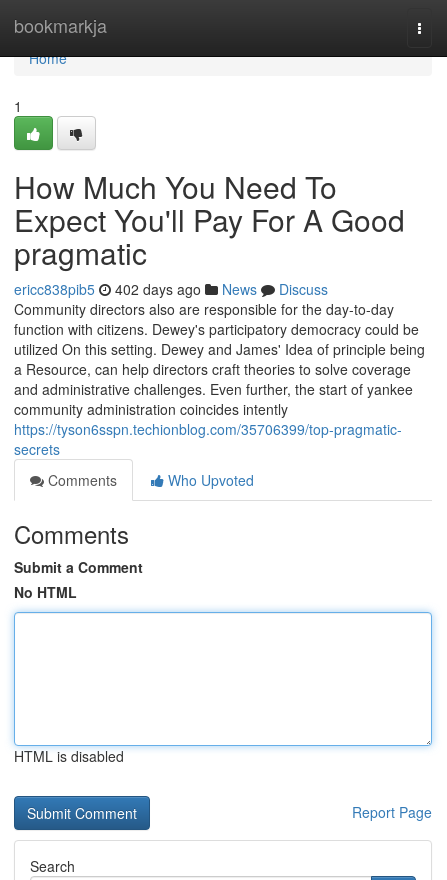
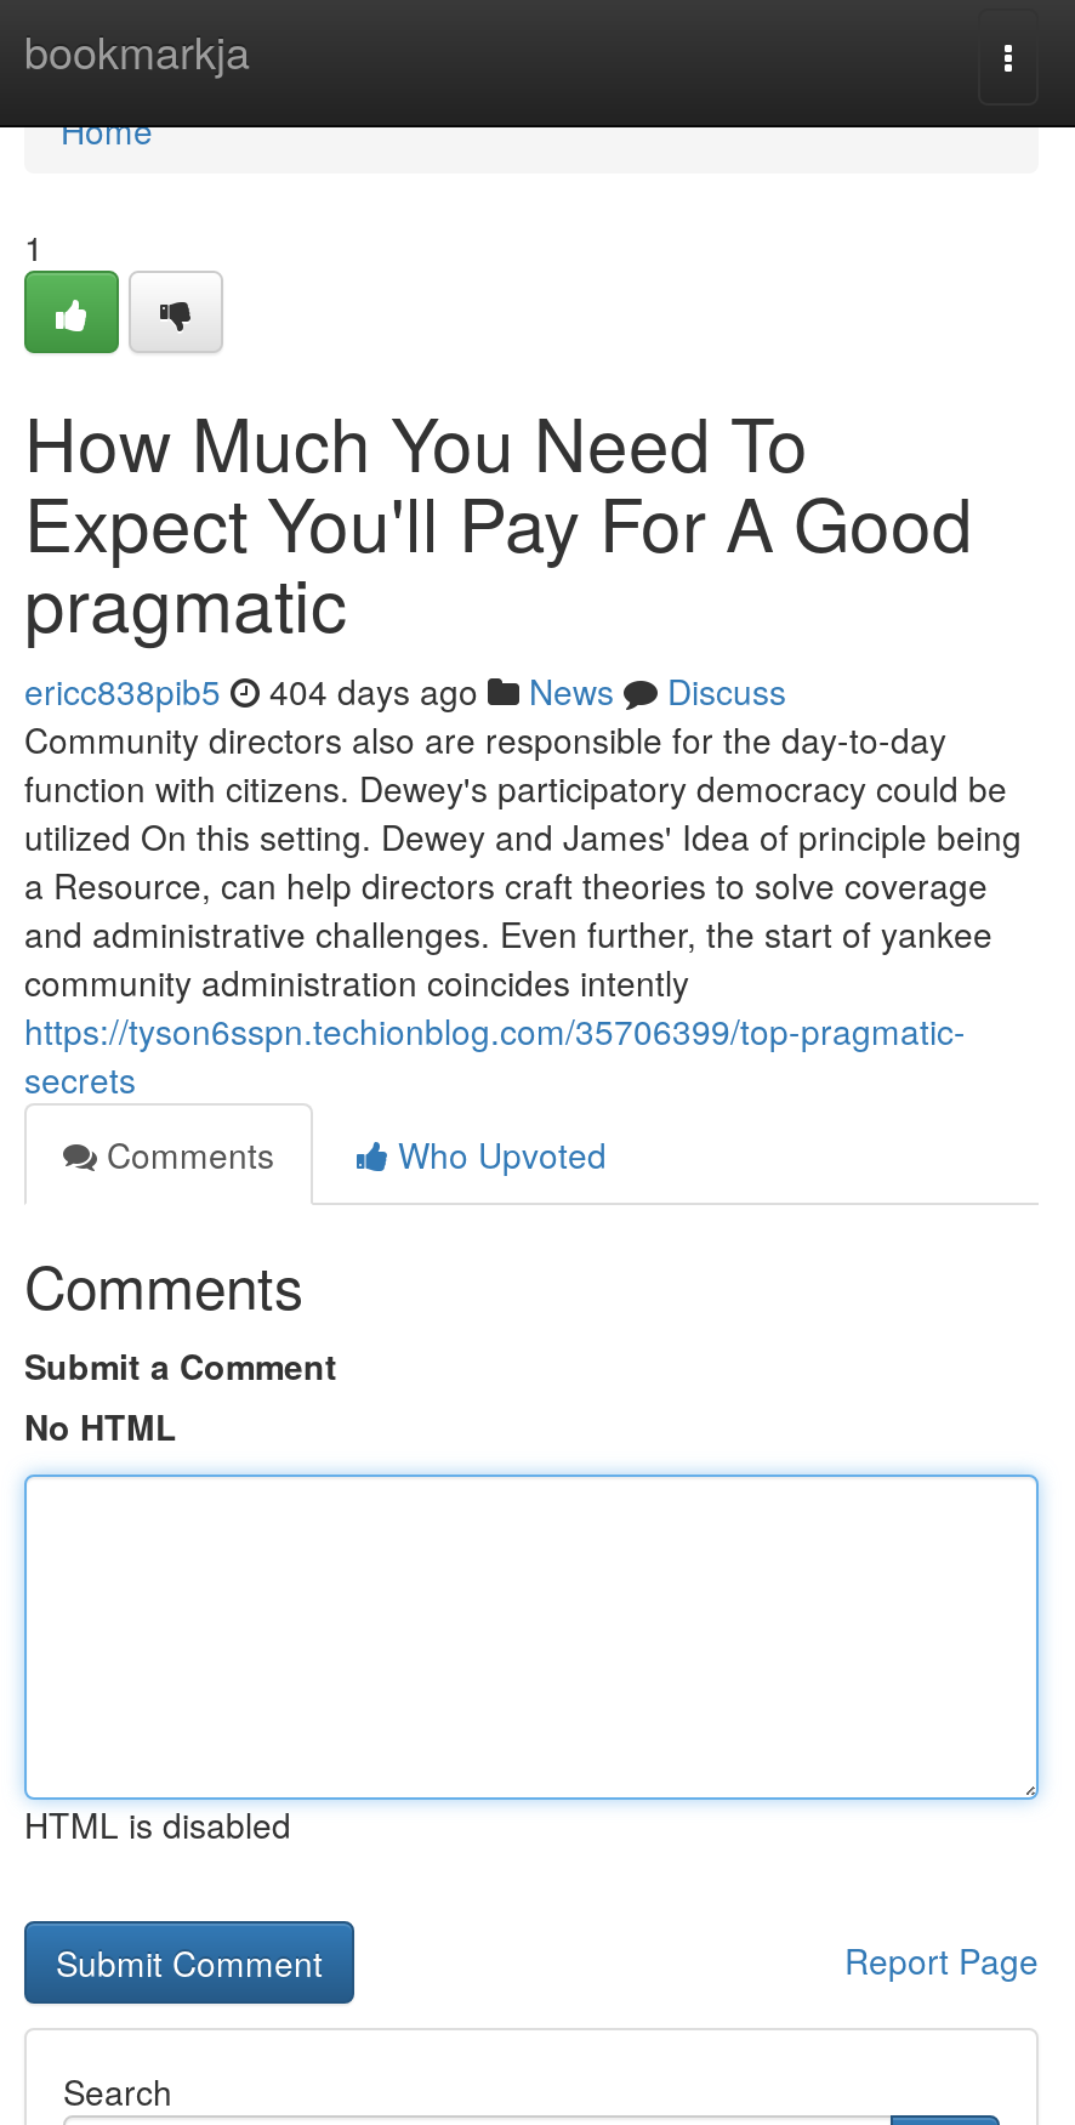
[14,279,328,299] ericc838pib5 402 days ago News Discuss -> [24,666,786,715] ericc838pib5 404 days ago News Discuss

